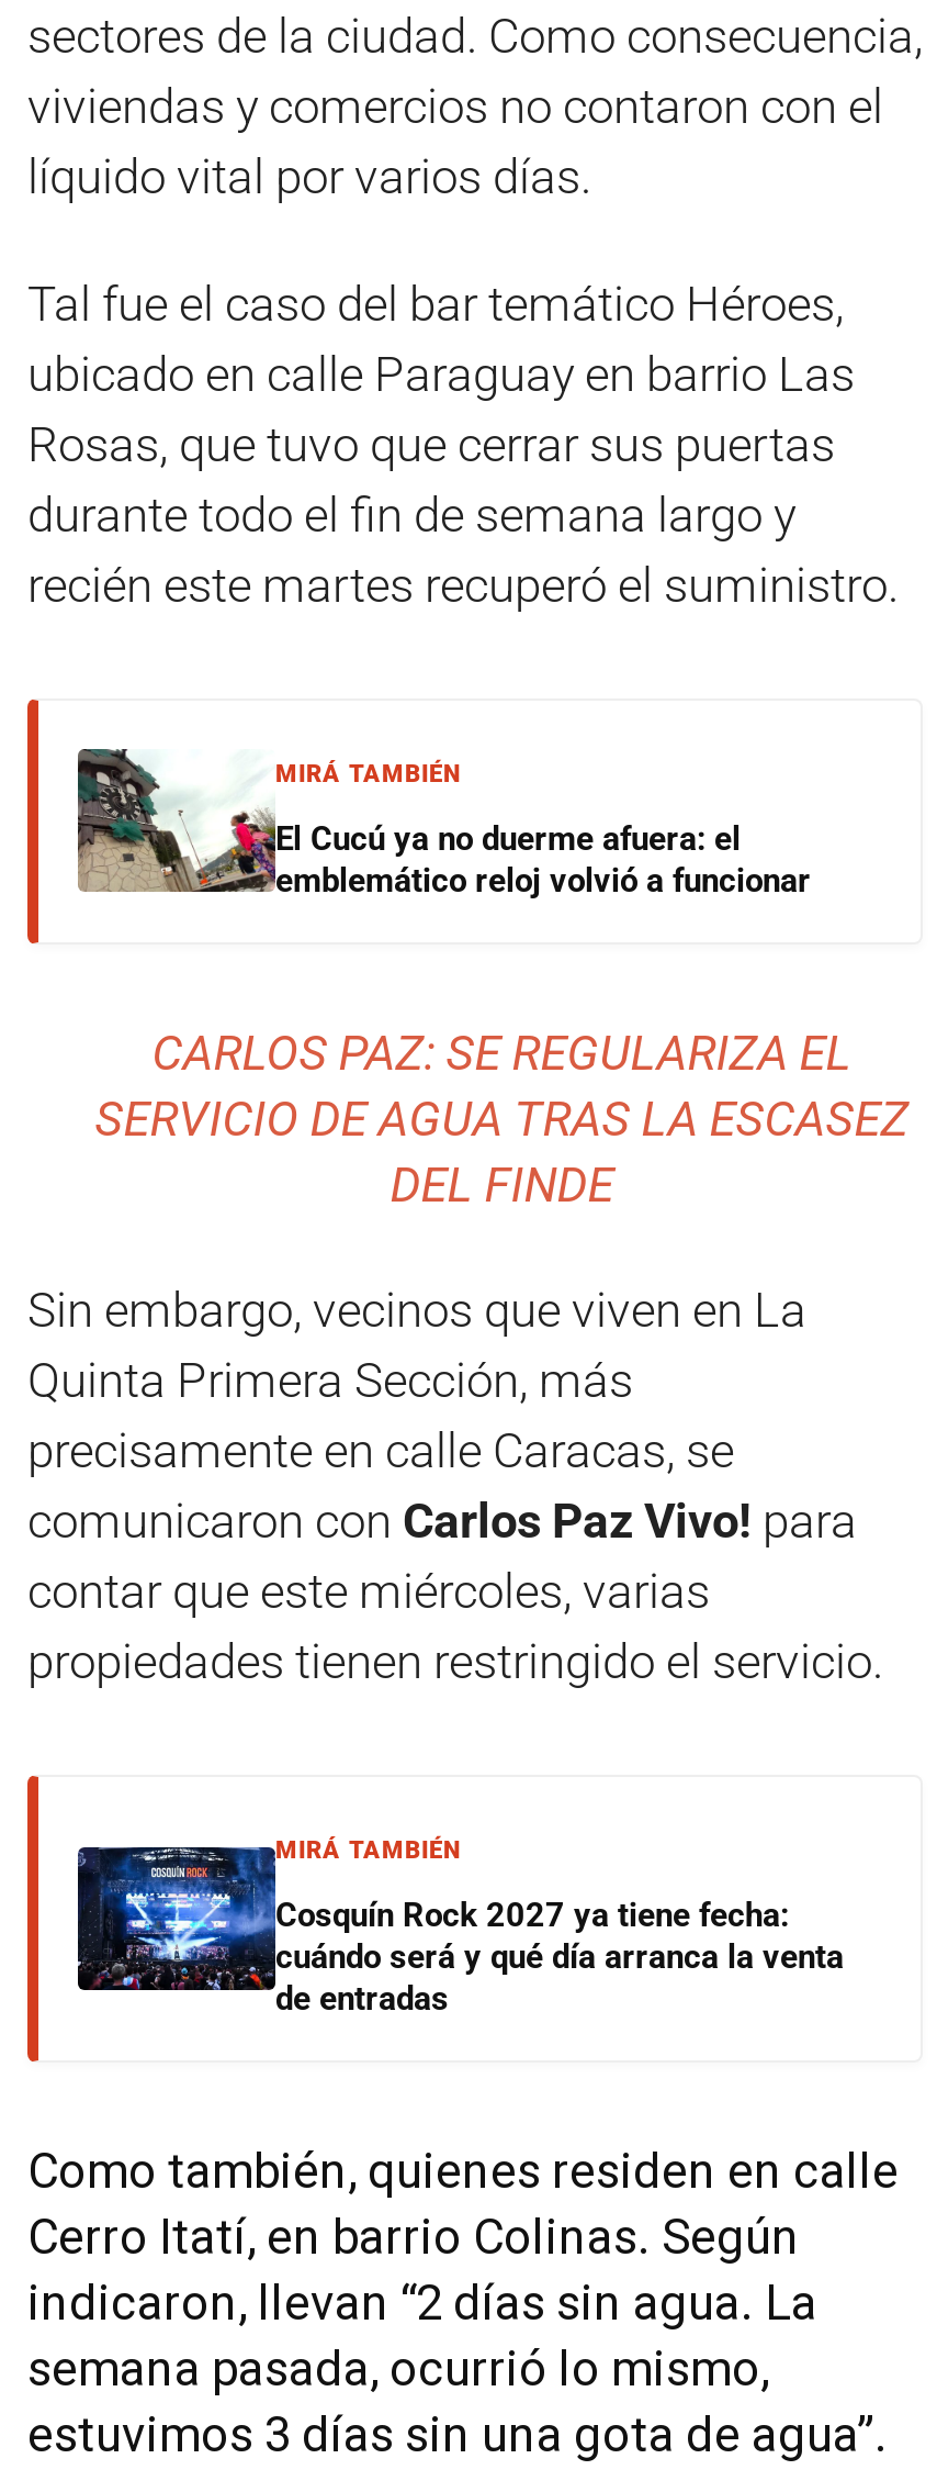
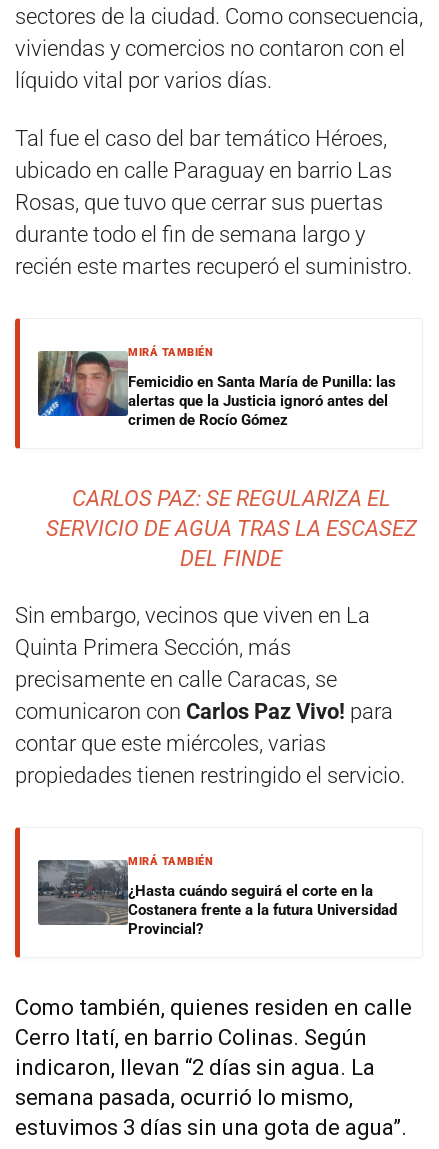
[76,747,811,900] [image] | El Cucú ya no duerme afuera: el | emblemático reloj volvió a funcionar -> [37,341,396,429] [image] | Femicidio en Santa María de Punilla: las | alertas que la Justicia ignoró antes del | crimen de Rocío Gómez
[76,1845,844,2018] [image] | Cosquín Rock 2027 ya tiene fecha: | cuándo será y qué día arranca la venta | de entradas -> [37,859,397,938] [image] | ¿Hasta cuándo seguirá el corte en la | Costanera frente a la futura Universidad | Provincial?

